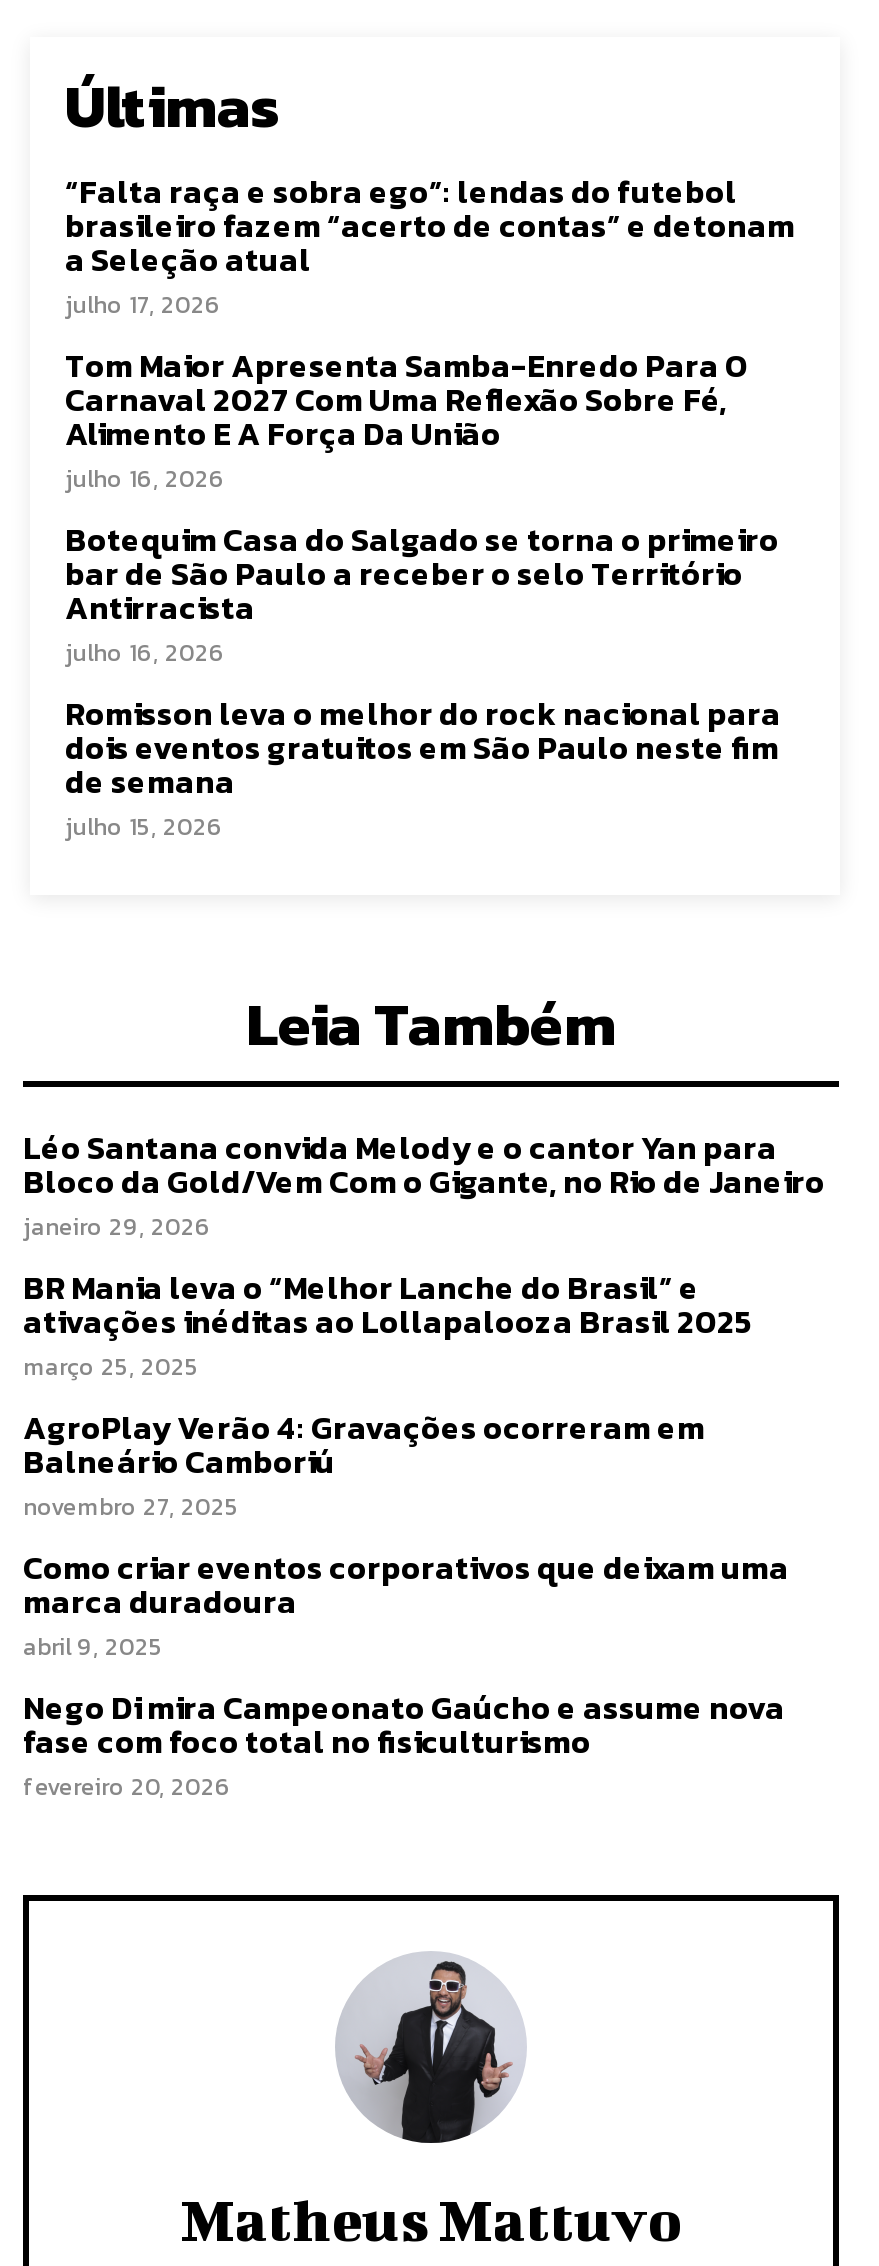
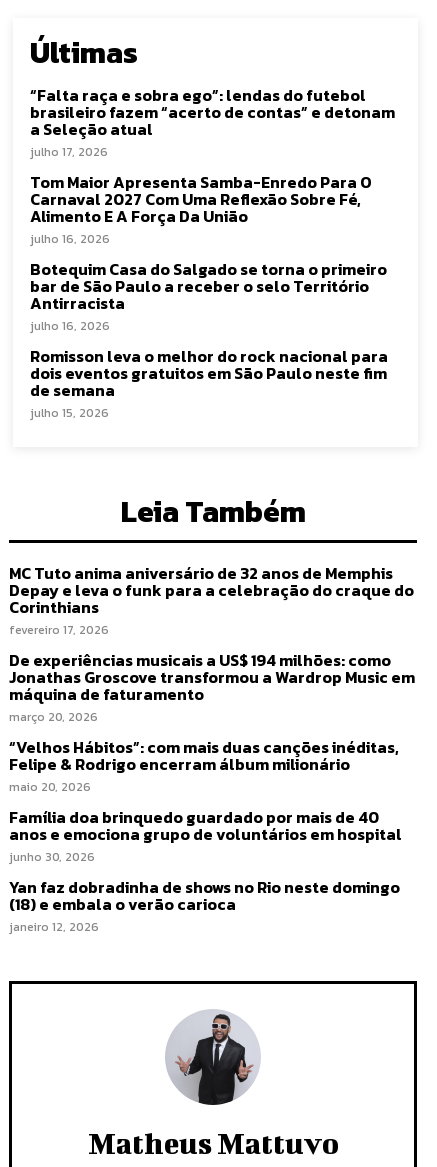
[23,1122,825,1804] Léo Santana convida Melody e o cantor Yan para | Bloco da Gold/Vem Com o Gigante, no Rio de Janeiro | janeiro 29, 2026 | BR Mania leva o “Melhor Lanche do Brasil” e | ativações inéditas ao Lollapalooza Brasil 2025 | março 25, 2025 | AgroPlay Verão 4: Gravações ocorreram em | Balneário Camboriú | novembro 27, 2025 | Como criar eventos corporativos que deixam uma | marca duradoura | abril 9, 2025 | Nego Di mira Campeonato Gaúcho e assume nova | fase com foco total no fisiculturismo | fevereiro 20, 2026 -> [9,560,415,935] MC Tuto anima aniversário de 32 anos de Memphis | Depay e leva o funk para a celebração do craque do | Corinthians | fevereiro 17, 2026 | De experiências musicais a US$ 194 milhões: como | Jonathas Groscove transformou a Wardrop Music em | máquina de faturamento | março 20, 2026 | “Velhos Hábitos”: com mais duas canções inéditas, | Felipe & Rodrigo encerram álbum milionário | maio 20, 2026 | Família doa brinquedo guardado por mais de 40 | anos e emociona grupo de voluntários em hospital | junho 30, 2026 | Yan faz dobradinha de shows no Rio neste domingo | (18) e embala o verão carioca | janeiro 12, 2026

